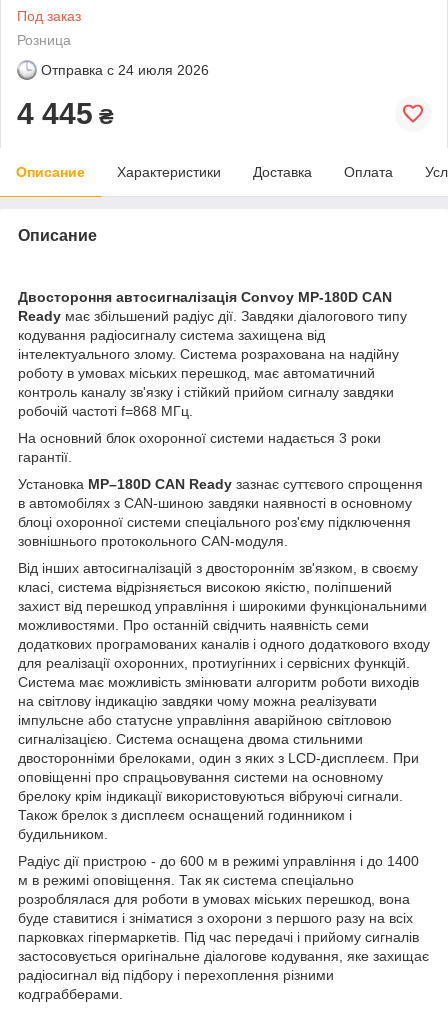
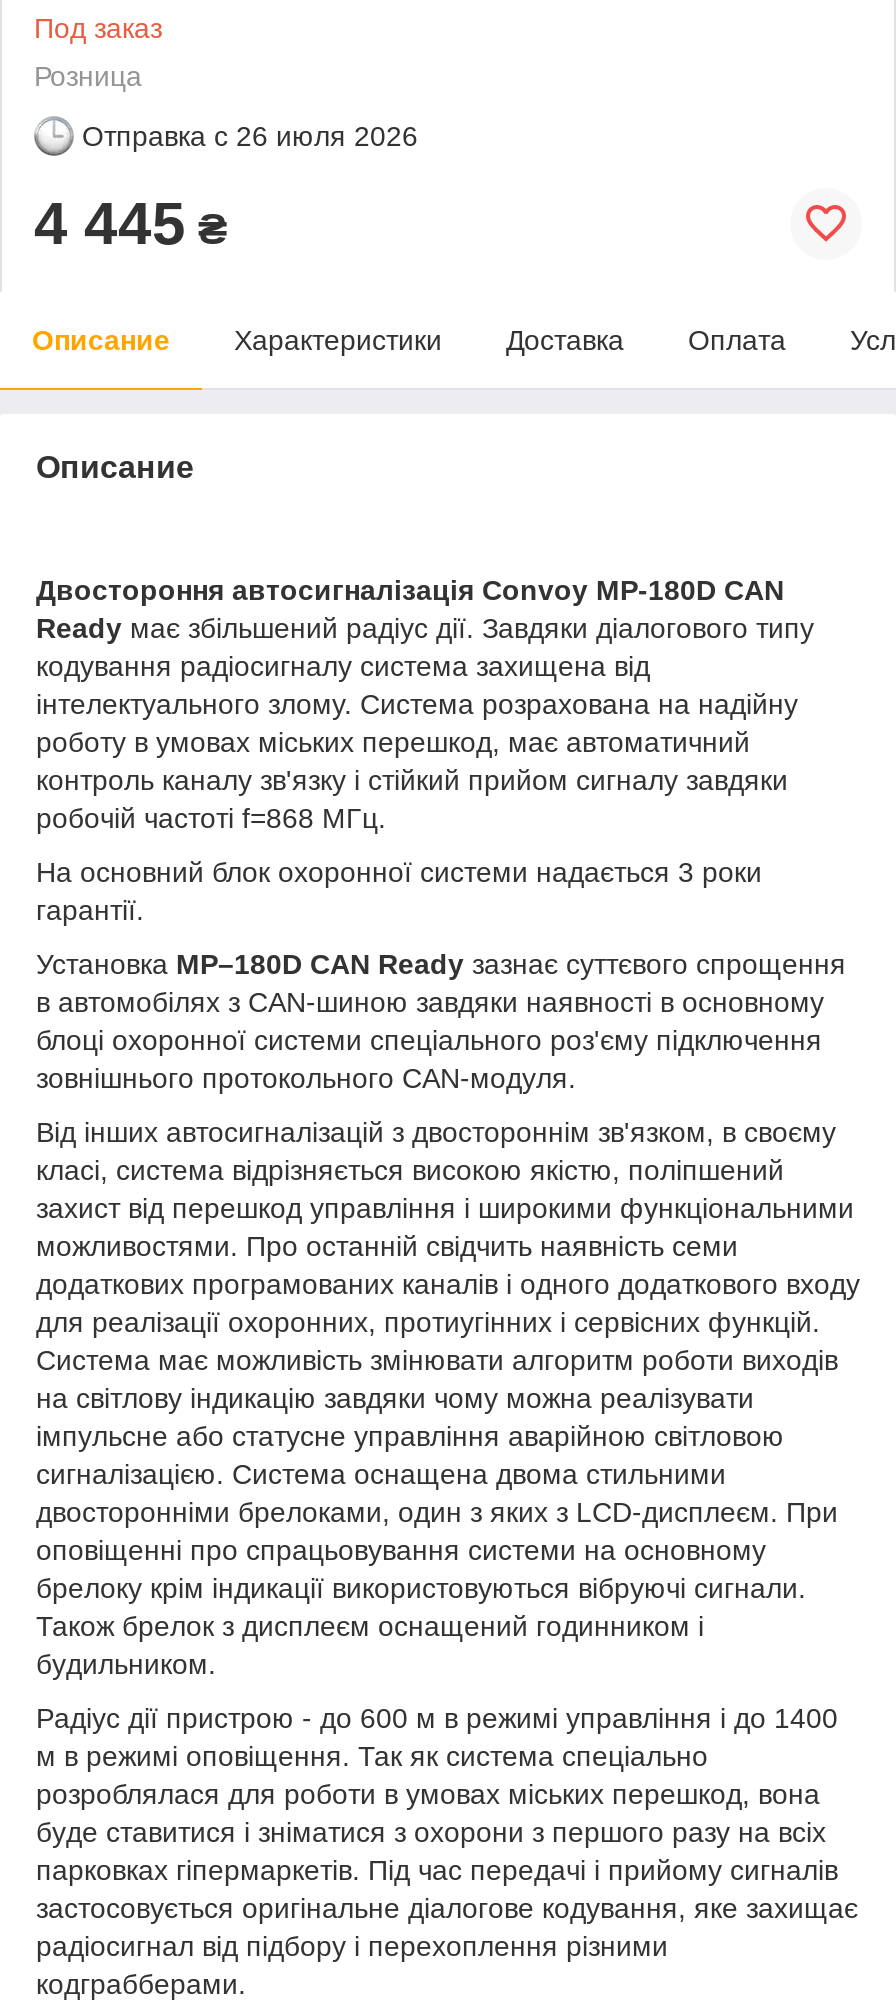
[41,62,209,78] Отправка с 24 июля 2026 -> [82,120,418,152] Отправка с 26 июля 2026

